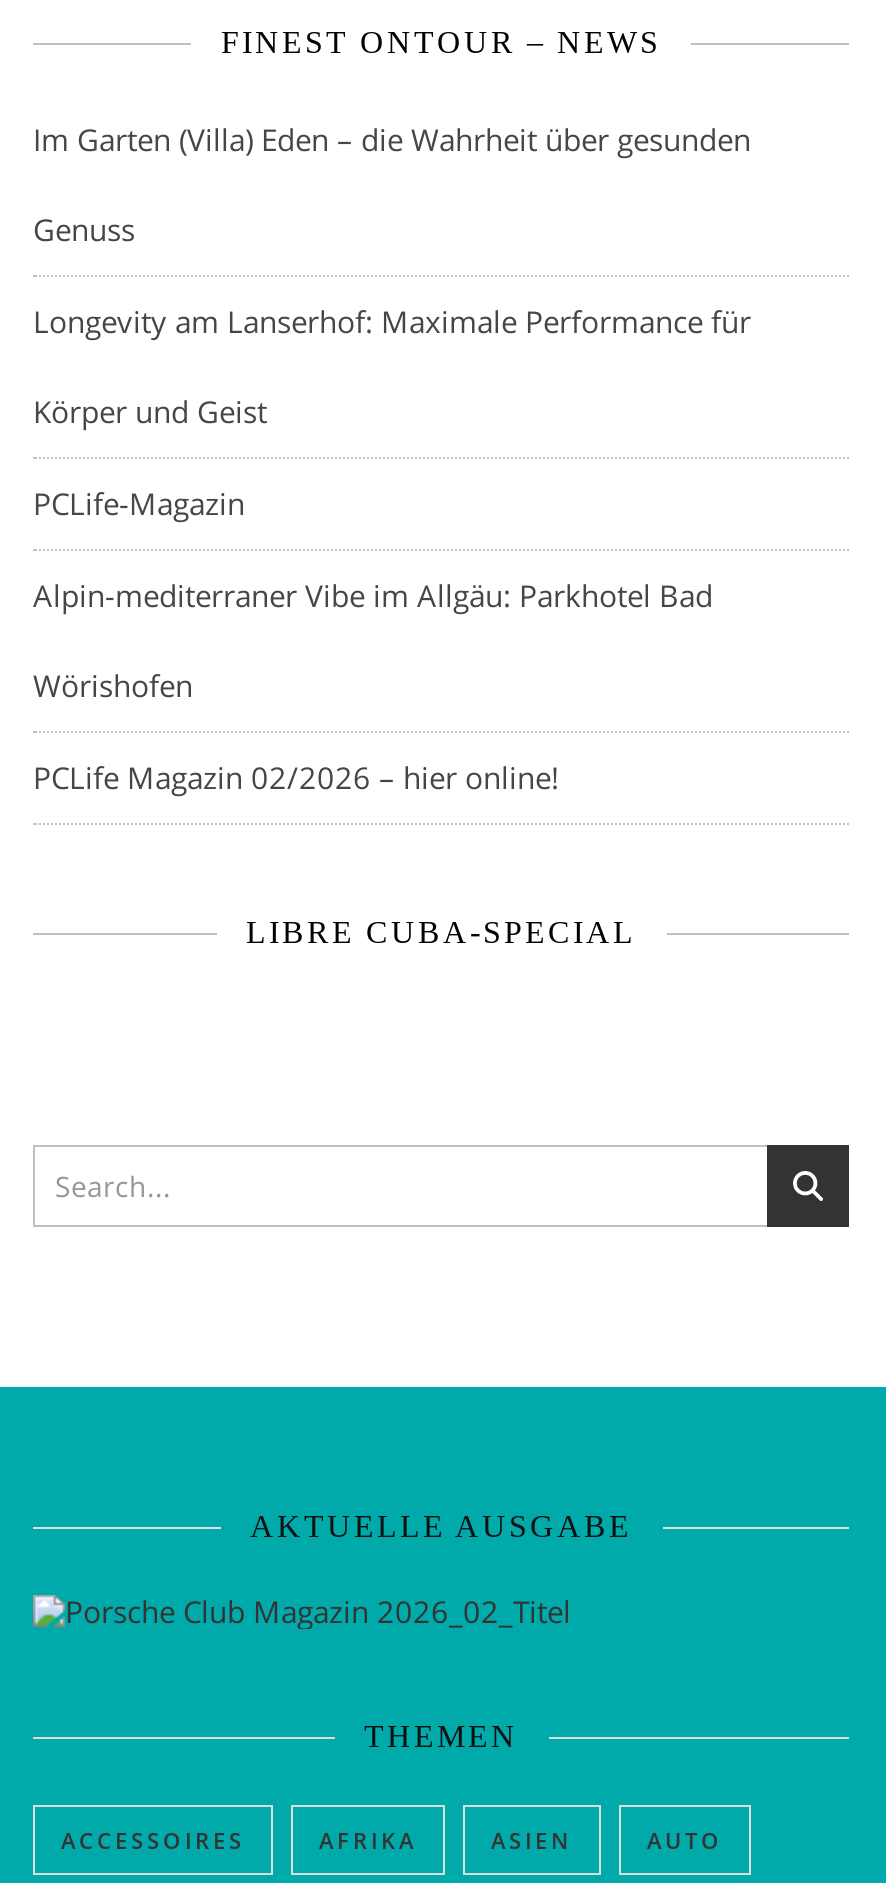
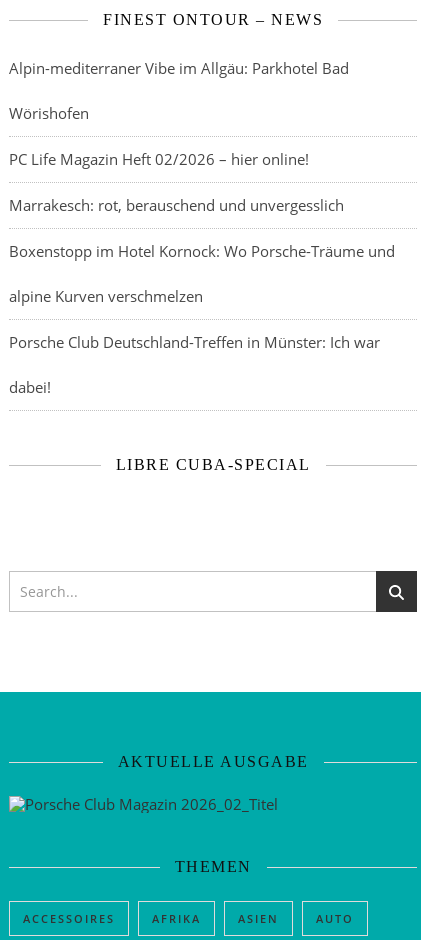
[33,118,751,522] Im Garten (Villa) Eden – die Wahrheit über gesunden | Genuss | Longevity am Lanserhof: Maximale Performance für | Körper und Geist | PCLife-Magazin -> none
moved [33,574,713,704] -> [9,58,349,123]: Alpin-mediterraner Vibe im Allgäu: Parkhotel Bad | Wörishofen
[33,756,559,796] PCLife Magazin 02/2026 – hier online! -> [9,149,395,397] PC Life Magazin Heft 02/2026 – hier online! | Marrakesch: rot, berauschend und unvergesslich | Boxenstopp im Hotel Kornock: Wo Porsche-Träume und | alpine Kurven verschmelzen | Porsche Club Deutschland-Treffen in Münster: Ich war | dabei!

